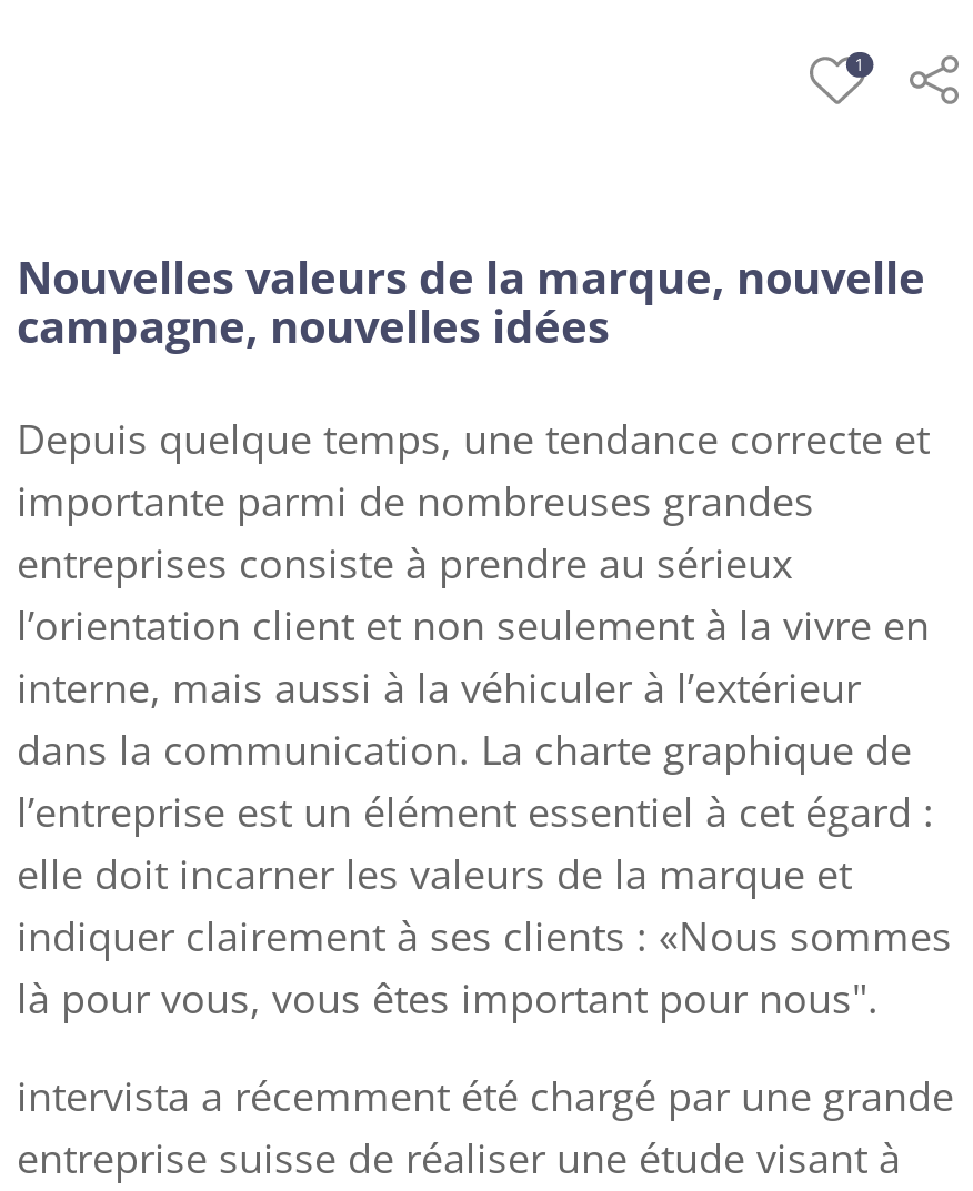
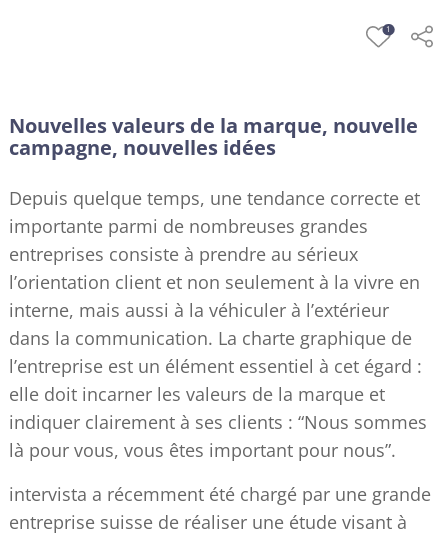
[17,909,952,962] indiquer clairement à ses clients : «Nous sommes -> [9,410,427,434] indiquer clairement à ses clients : “Nous sommes
[17,971,879,1025] là pour vous, vous êtes important pour nous". -> [9,438,396,462] là pour vous, vous êtes important pour nous”.

